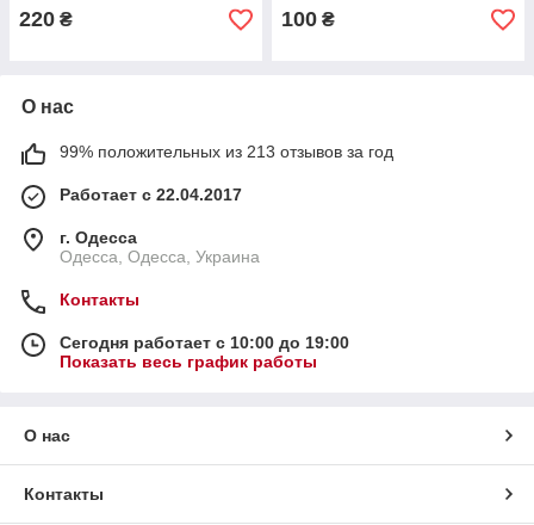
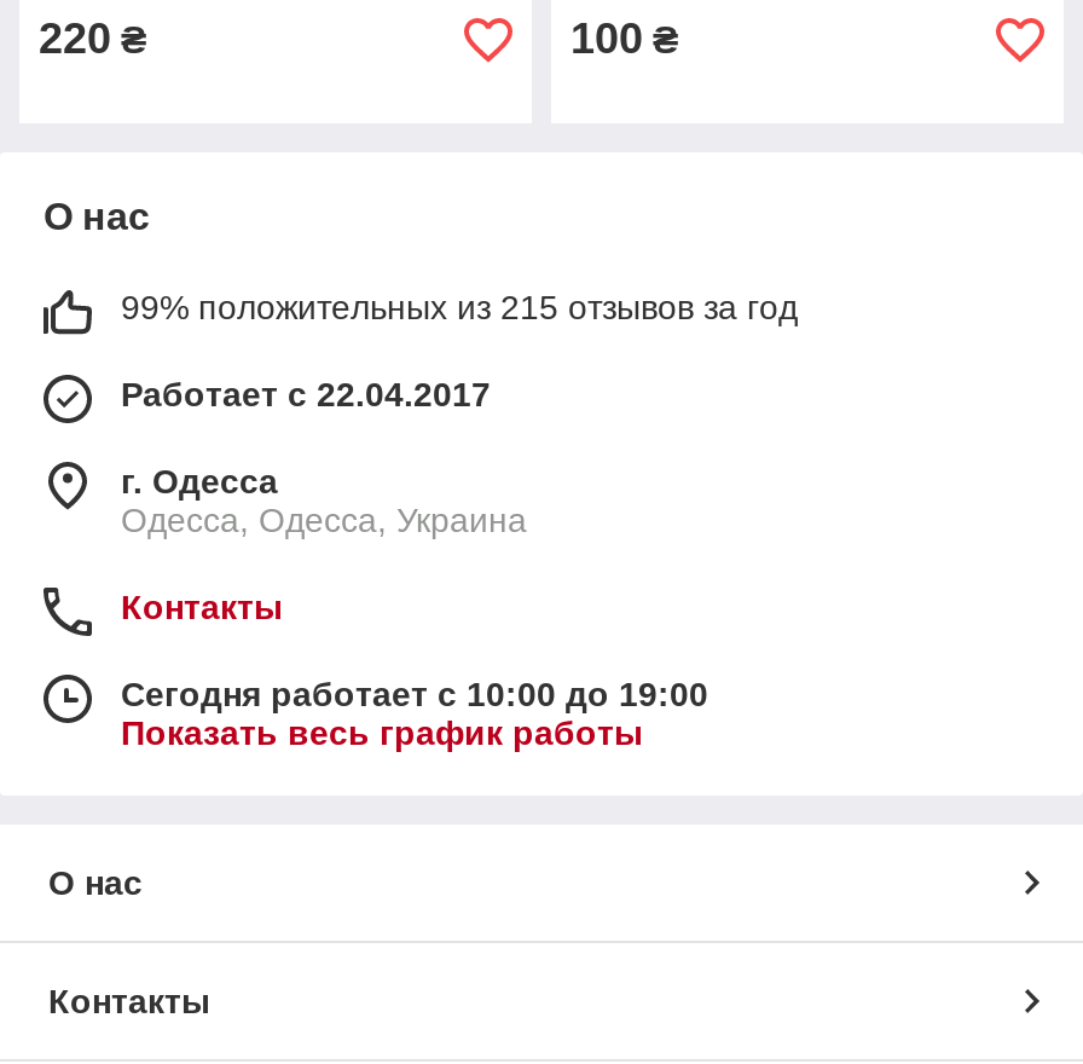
[60,142,393,161] 99% положительных из 213 отзывов за год -> [121,288,798,326] 99% положительных из 215 отзывов за год

